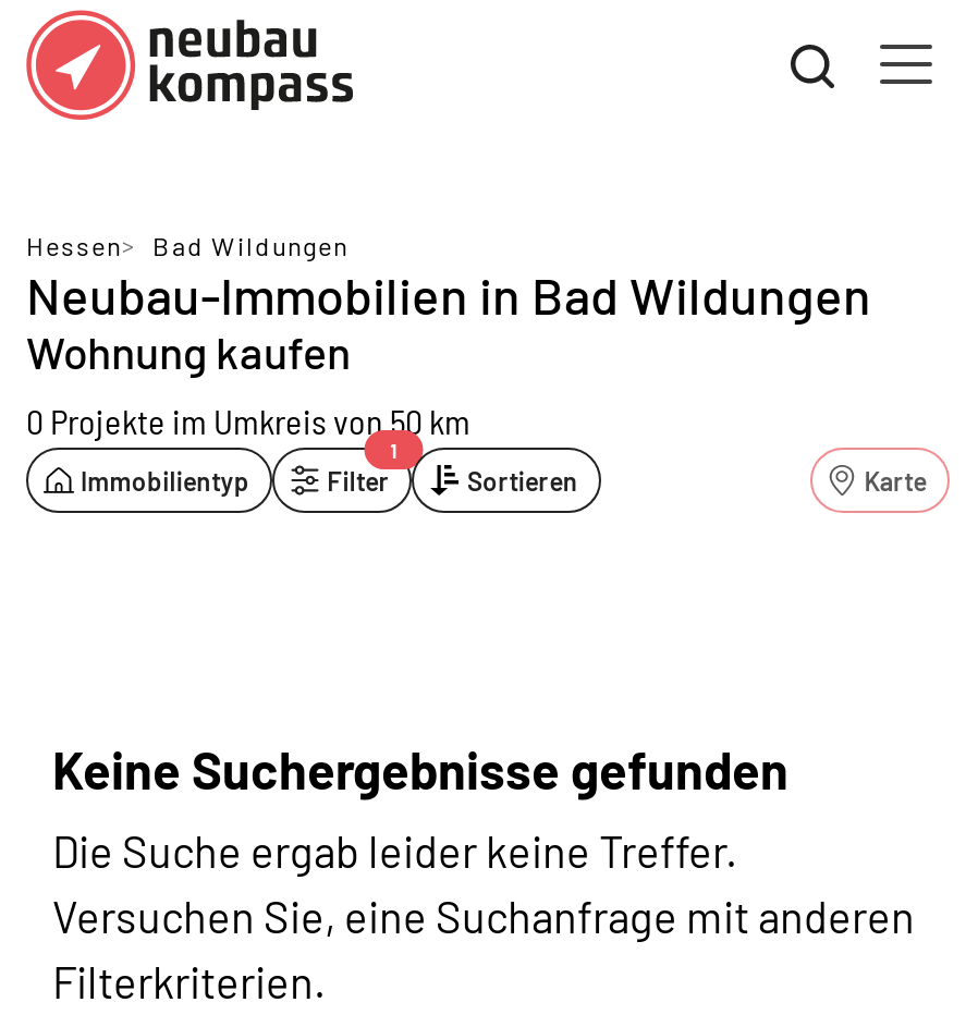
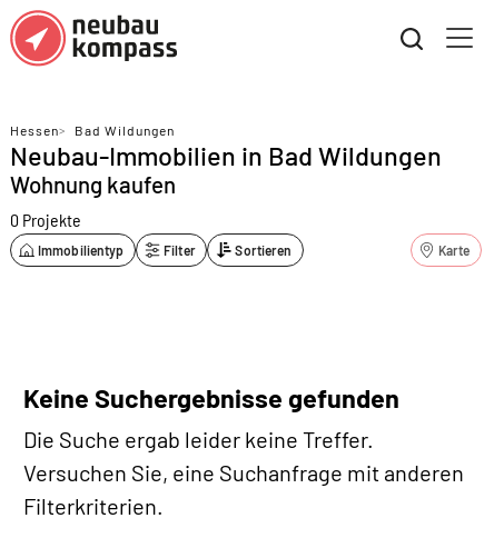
[26,400,470,441] 0 Projekte im Umkreis von 50 km -> [10,209,81,230] 0 Projekte
[391,438,398,462] 1 -> none

